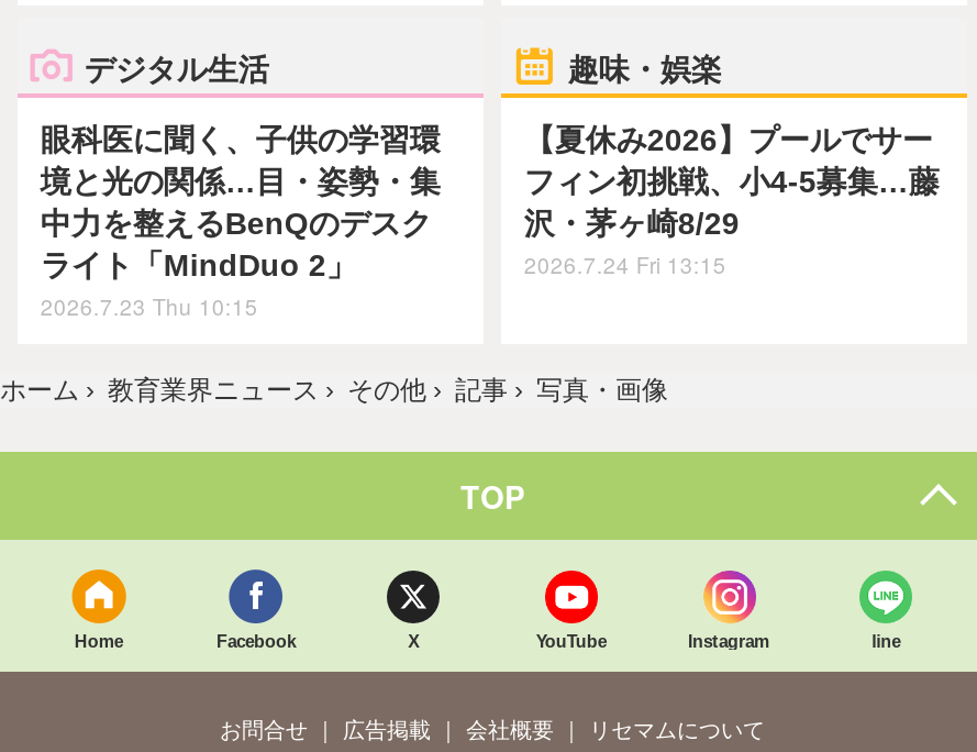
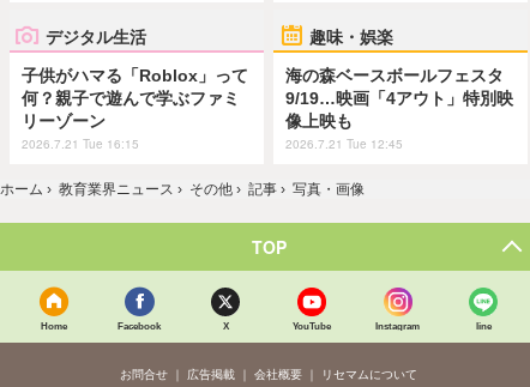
[40,122,440,322] 眼科医に聞く、子供の学習環 | 境と光の関係…目・姿勢・集 | 中力を整えるBenQのデスク | ライト「MindDuo 2」 | 2026.7.23 Thu 10:15 -> [22,66,249,152] 子供がハマる「Roblox」って | 何？親子で遊んで学ぶファミ | リーゾーン | 2026.7.21 Tue 16:15
[524,122,939,281] 【夏休み2026】プールでサー | フィン初挑戦、小4-5募集…藤 | 沢・茅ヶ崎8/29 | 2026.7.24 Fri 13:15 -> [286,66,514,152] 海の森ベースボールフェスタ | 9/19…映画「4アウト」特別映 | 像上映も | 2026.7.21 Tue 12:45

